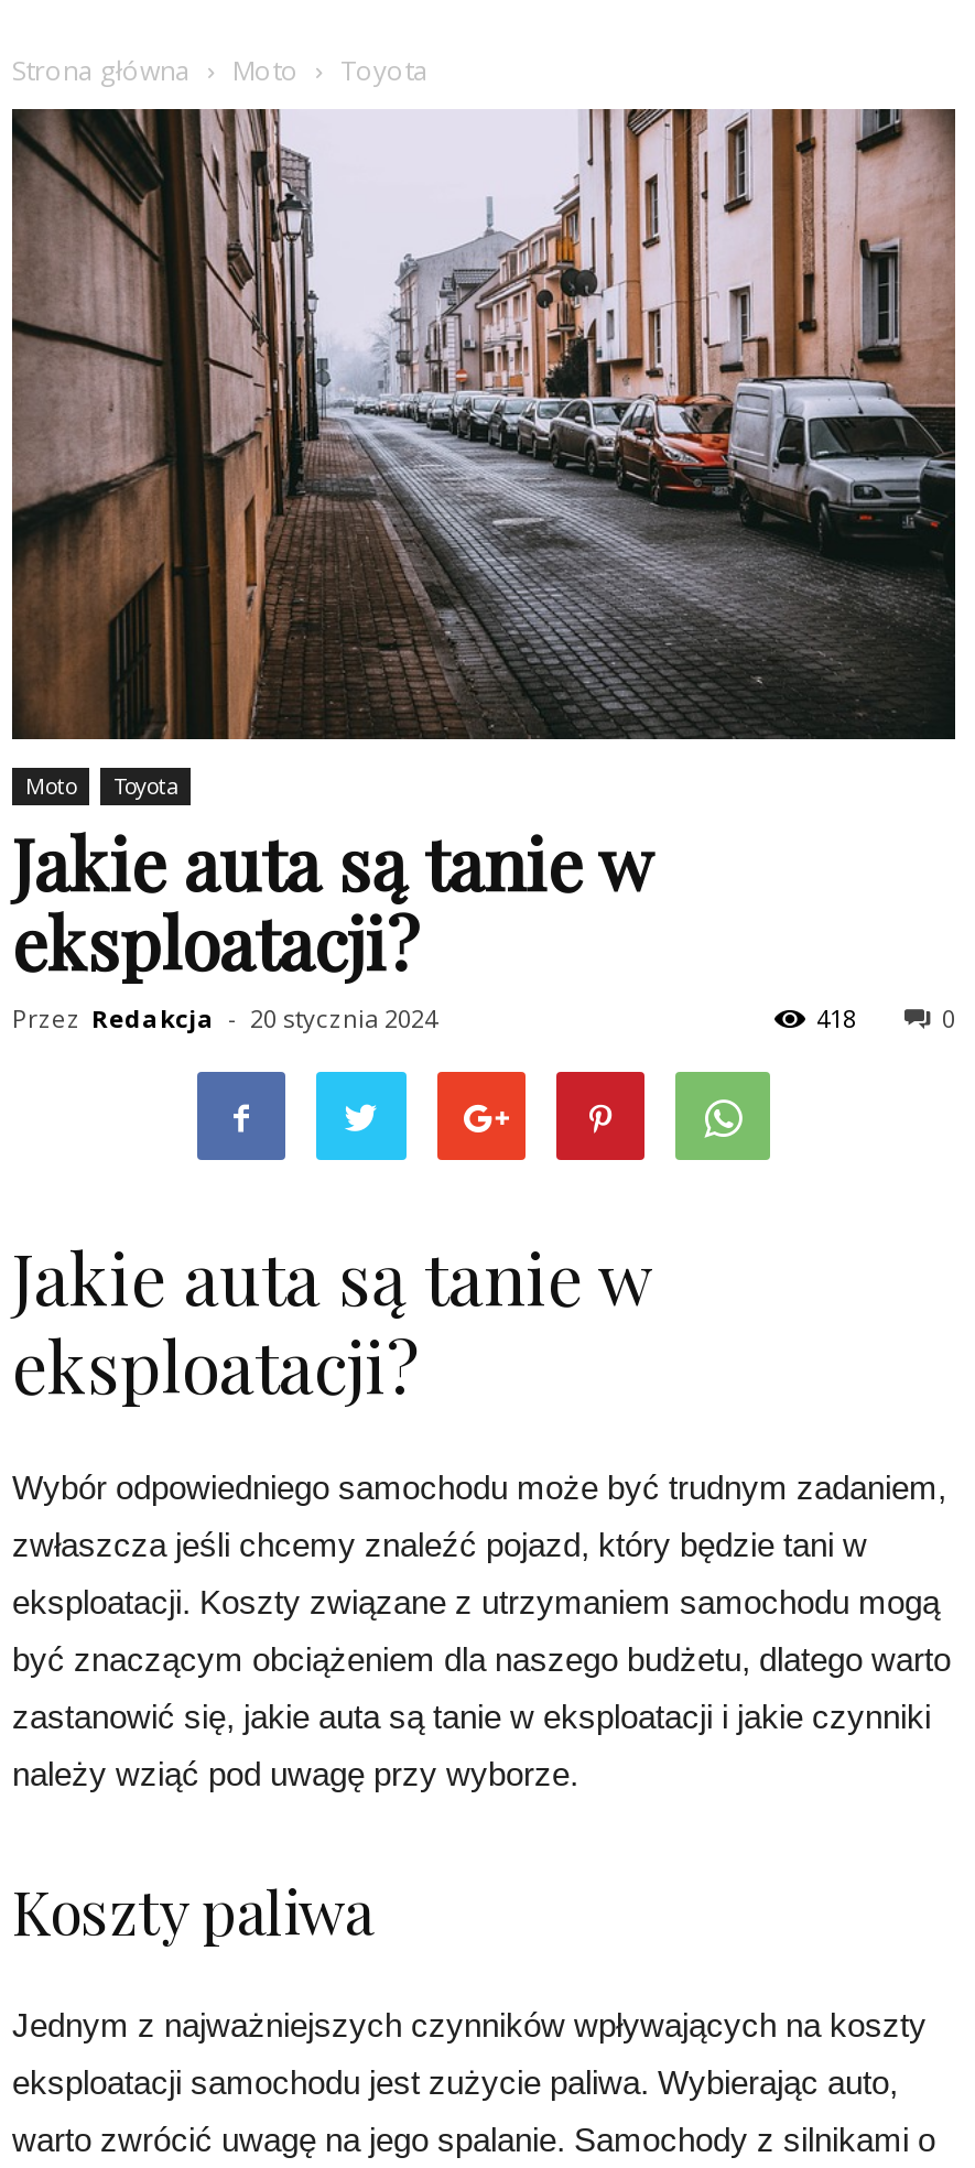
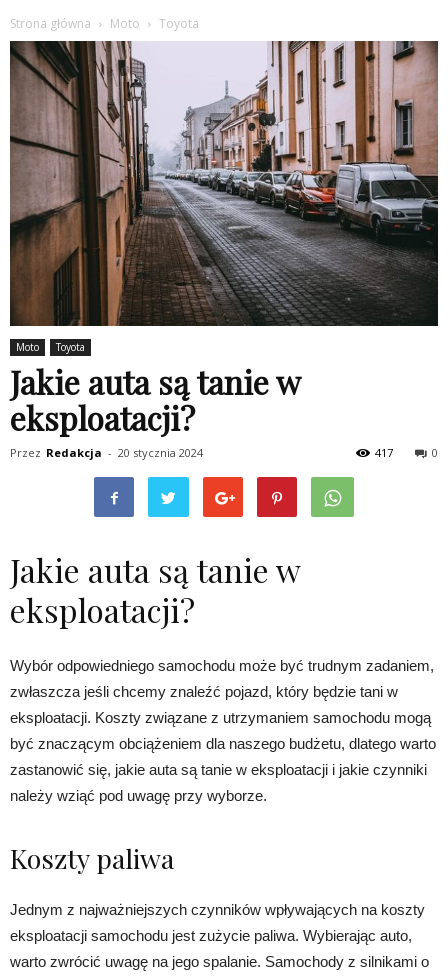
[816,1000,856,1033] 418 -> [375,445,393,460] 417

